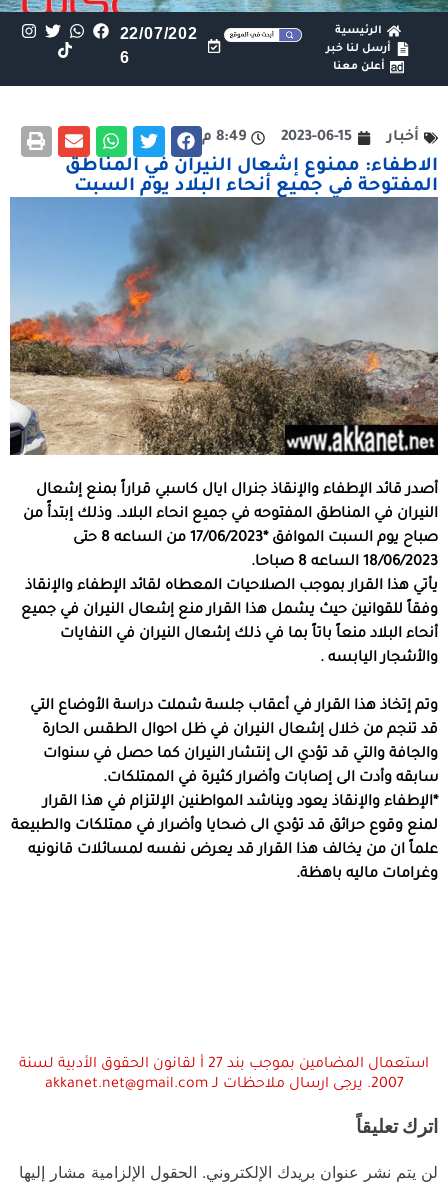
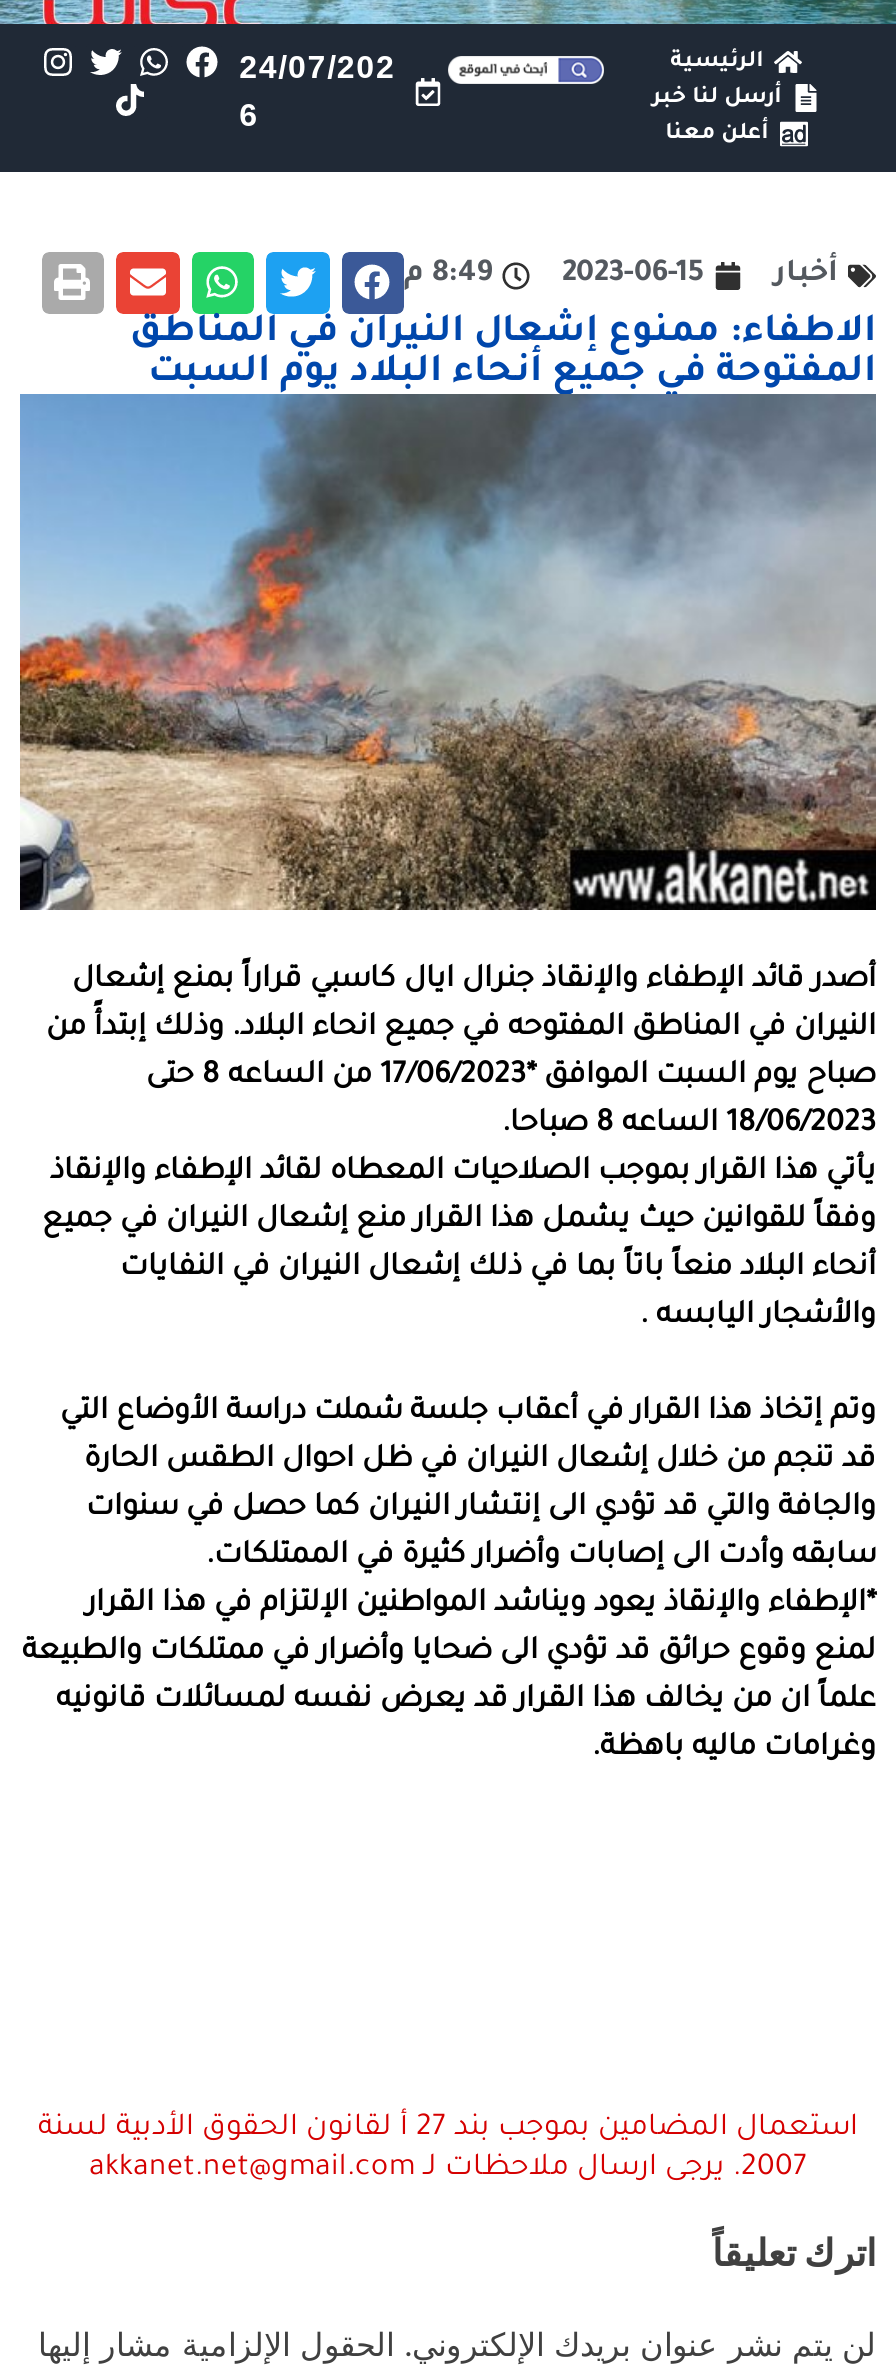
[120,25,198,42] 22/07/202 -> [239,49,396,83] 24/07/202

